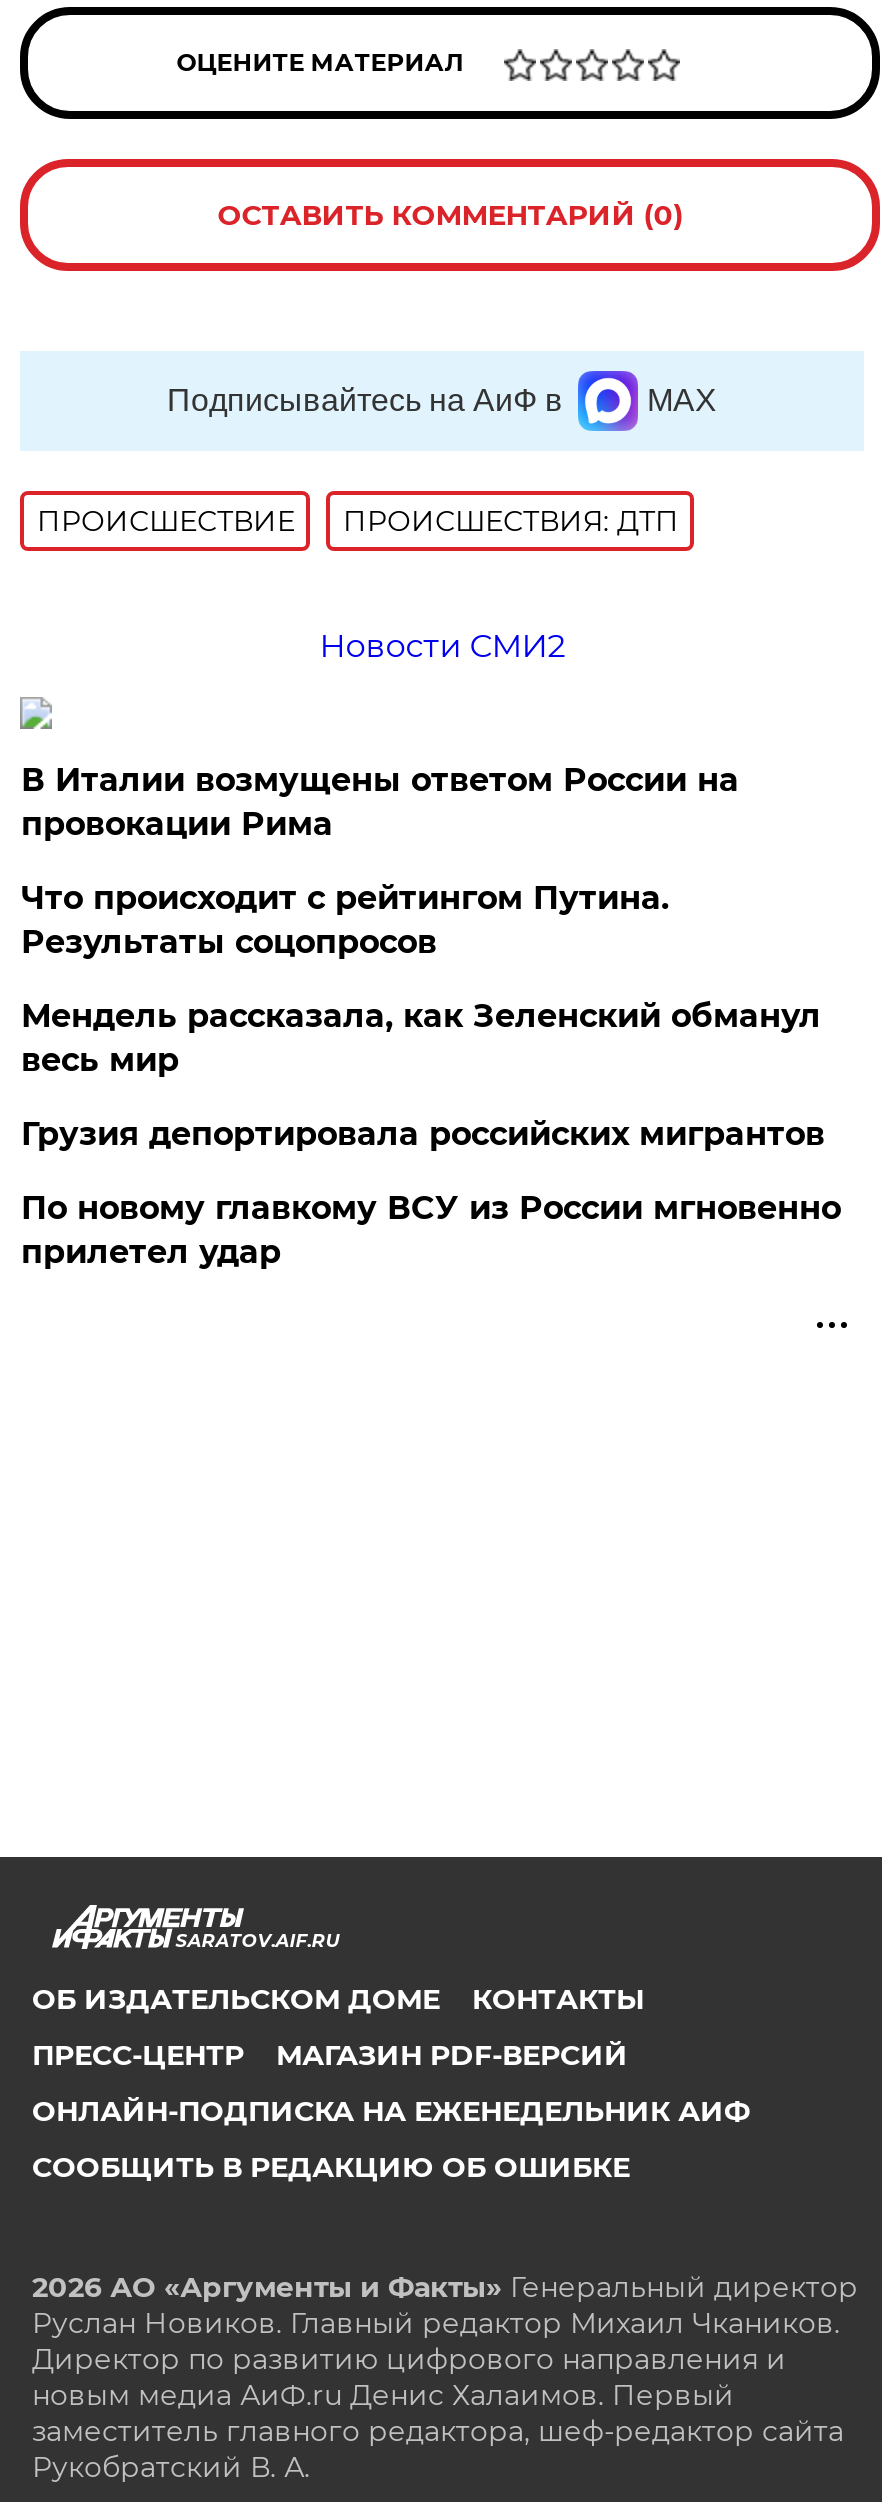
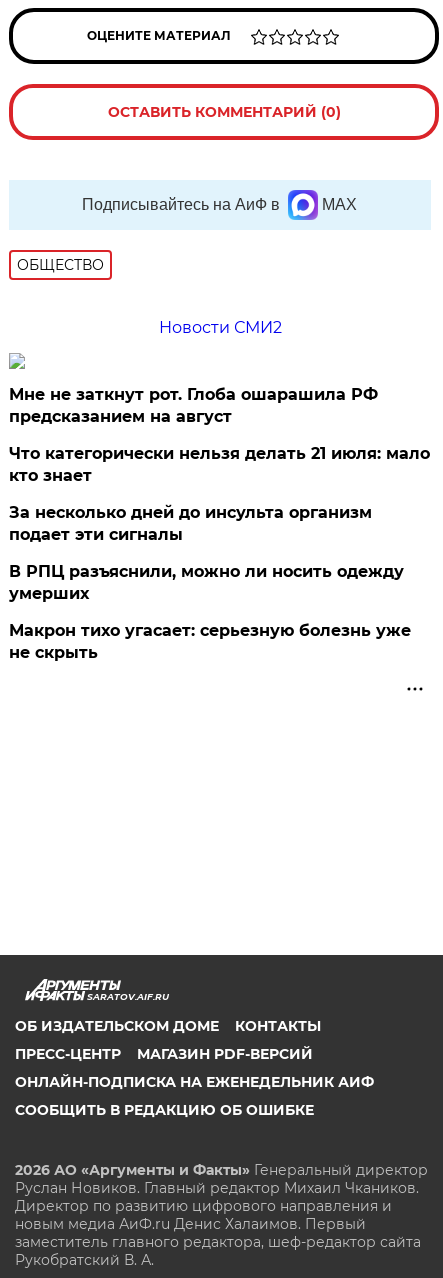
[37,504,679,540] ПРОИСШЕСТВИE | ПРОИСШЕСТВИЯ: ДТП -> [17,256,104,274] ОБЩЕСТВО
[21,762,739,844] В Италии возмущены ответом России на | провокации Рима -> [9,385,378,426] Мне не заткнут рот. Глоба ошарашила РФ | предсказанием на август
[21,880,669,962] Что происходит с рейтингом Путина. | Результаты соцопросов -> [9,444,430,485] Что категорически нельзя делать 21 июля: мало | кто знает
[21,998,821,1080] Мендель рассказала, как Зеленский обманул | весь мир -> [9,503,372,544] За несколько дней до инсульта организм | подает эти сигналы
[21,1116,825,1154] Грузия депортировала российских мигрантов -> [9,562,404,603] В РПЦ разъяснили, можно ли носить одежду | умерших
[21,1190,841,1272] По новому главкому ВСУ из России мгновенно | прилетел удар -> [9,621,411,662] Макрон тихо угасает: серьезную болезнь уже | не скрыть

